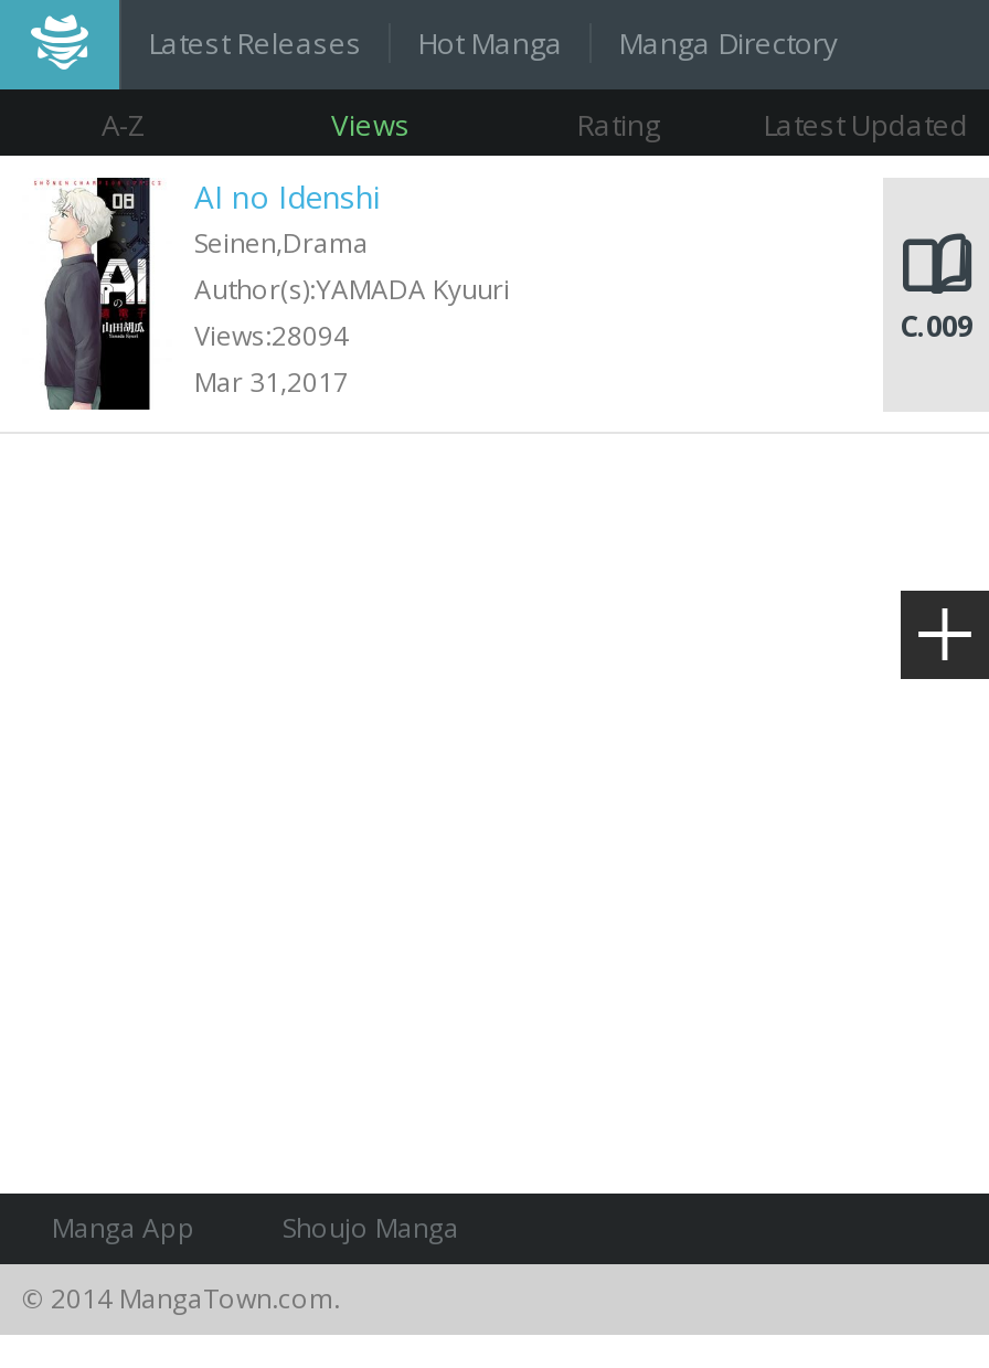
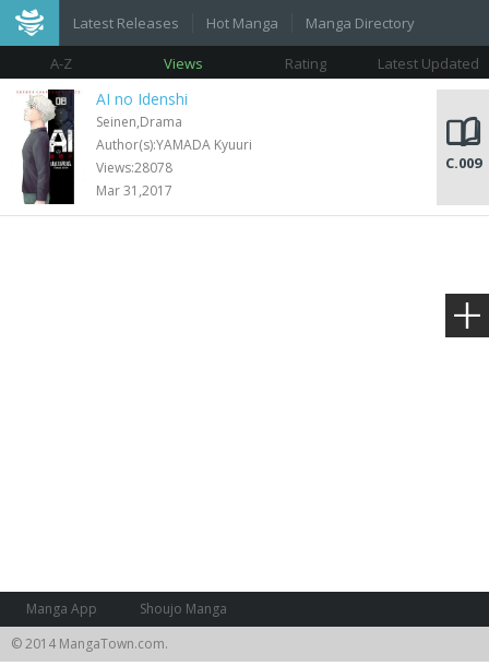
[194,317,349,354] Views:28094 -> [96,158,172,177] Views:28078

